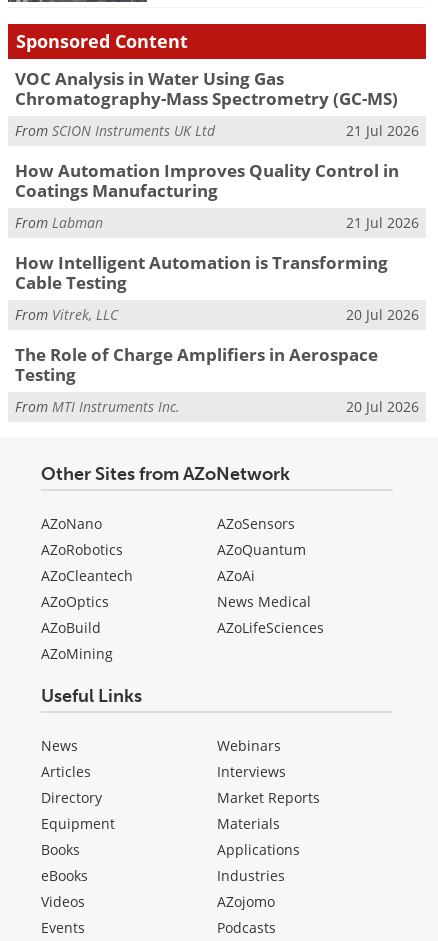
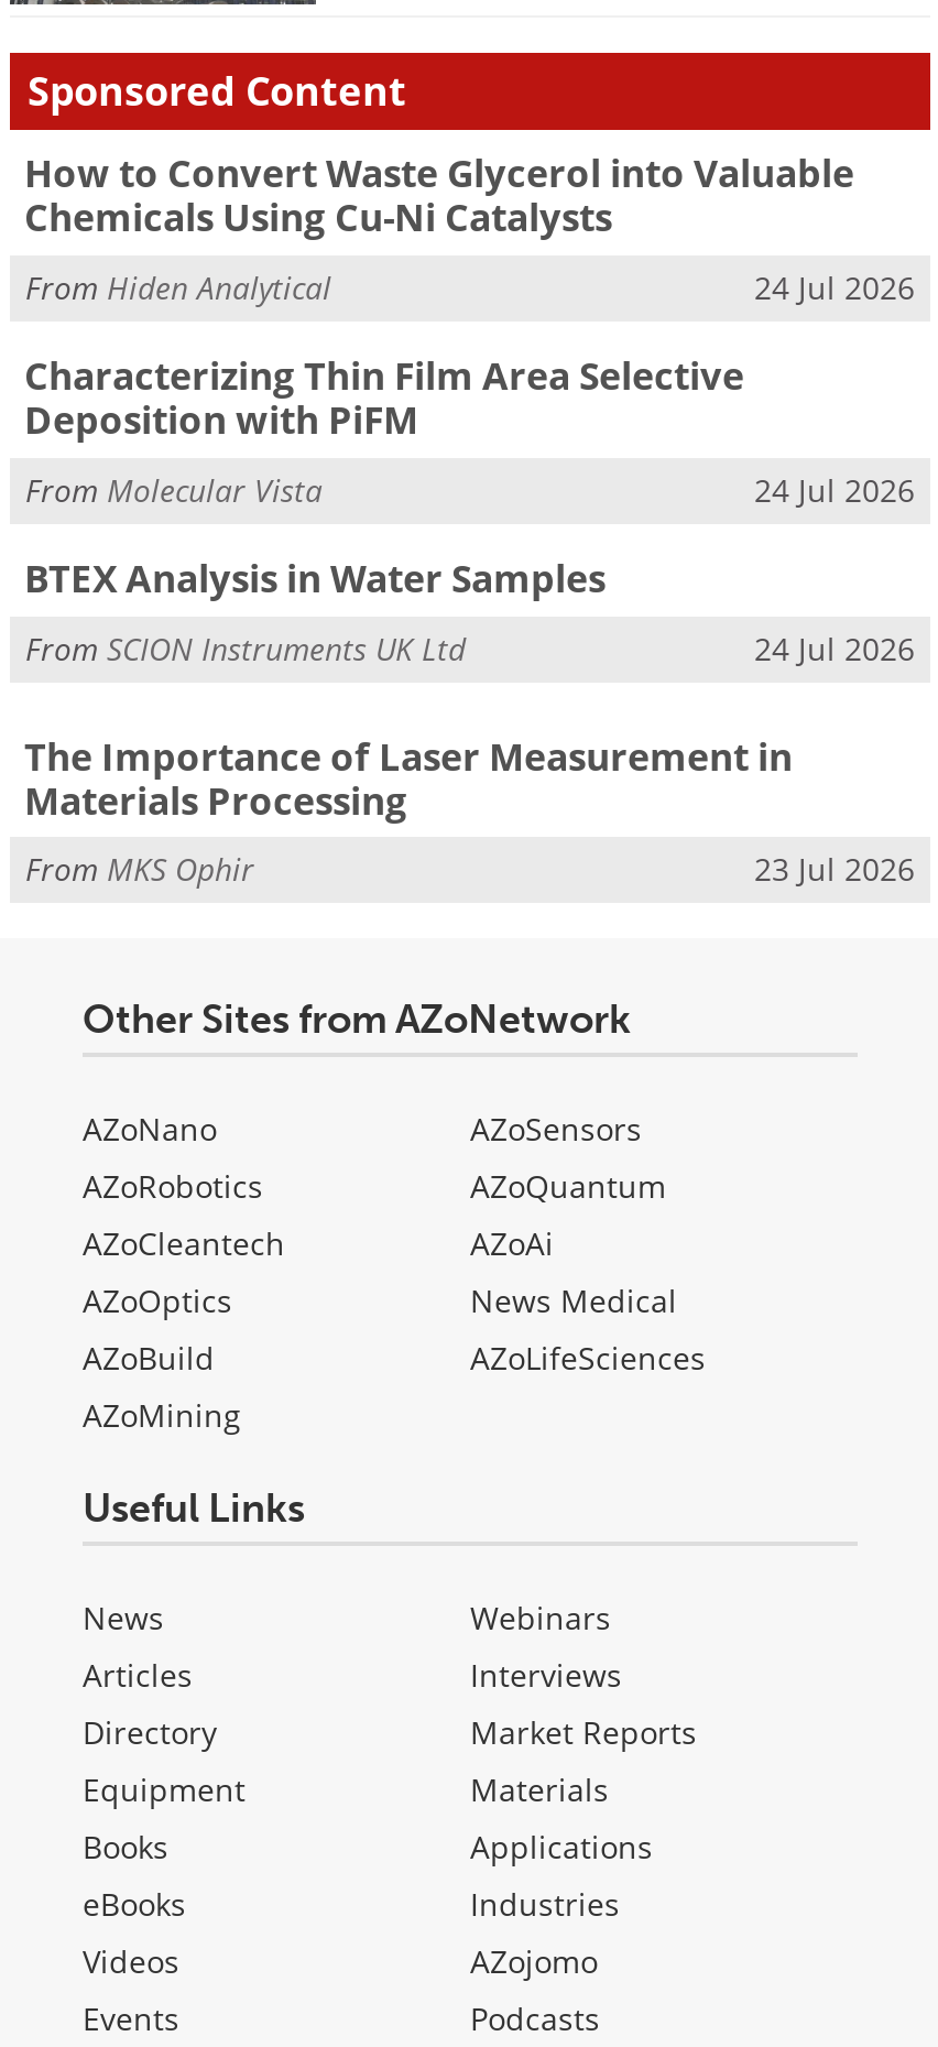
[14,67,397,110] VOC Analysis in Water Using Gas | Chromatography-Mass Spectrometry (GC-MS) -> [24,148,915,604] How to Convert Waste Glycerol into Valuable | Chemicals Using Cu-Ni Catalysts | From Hiden Analytical | 24 Jul 2026 | Characterizing Thin Film Area Selective | Deposition with PiFM | From Molecular Vista | 24 Jul 2026 | BTEX Analysis in Water Samples
[14,120,419,416] 21 Jul 2026 | How Automation Improves Quality Control in | Coatings Manufacturing | From Labman | 21 Jul 2026 | How Intelligent Automation is Transforming | Cable Testing | From Vitrek, LLC | 20 Jul 2026 | The Role of Charge Amplifiers in Aerospace | Testing | From MTI Instruments Inc. | 20 Jul 2026 -> [24,627,915,890] 24 Jul 2026 | The Importance of Laser Measurement in | Materials Processing | From MKS Ophir | 23 Jul 2026
moved [15,120,215,139] -> [25,627,466,669]: From SCION Instruments UK Ltd

